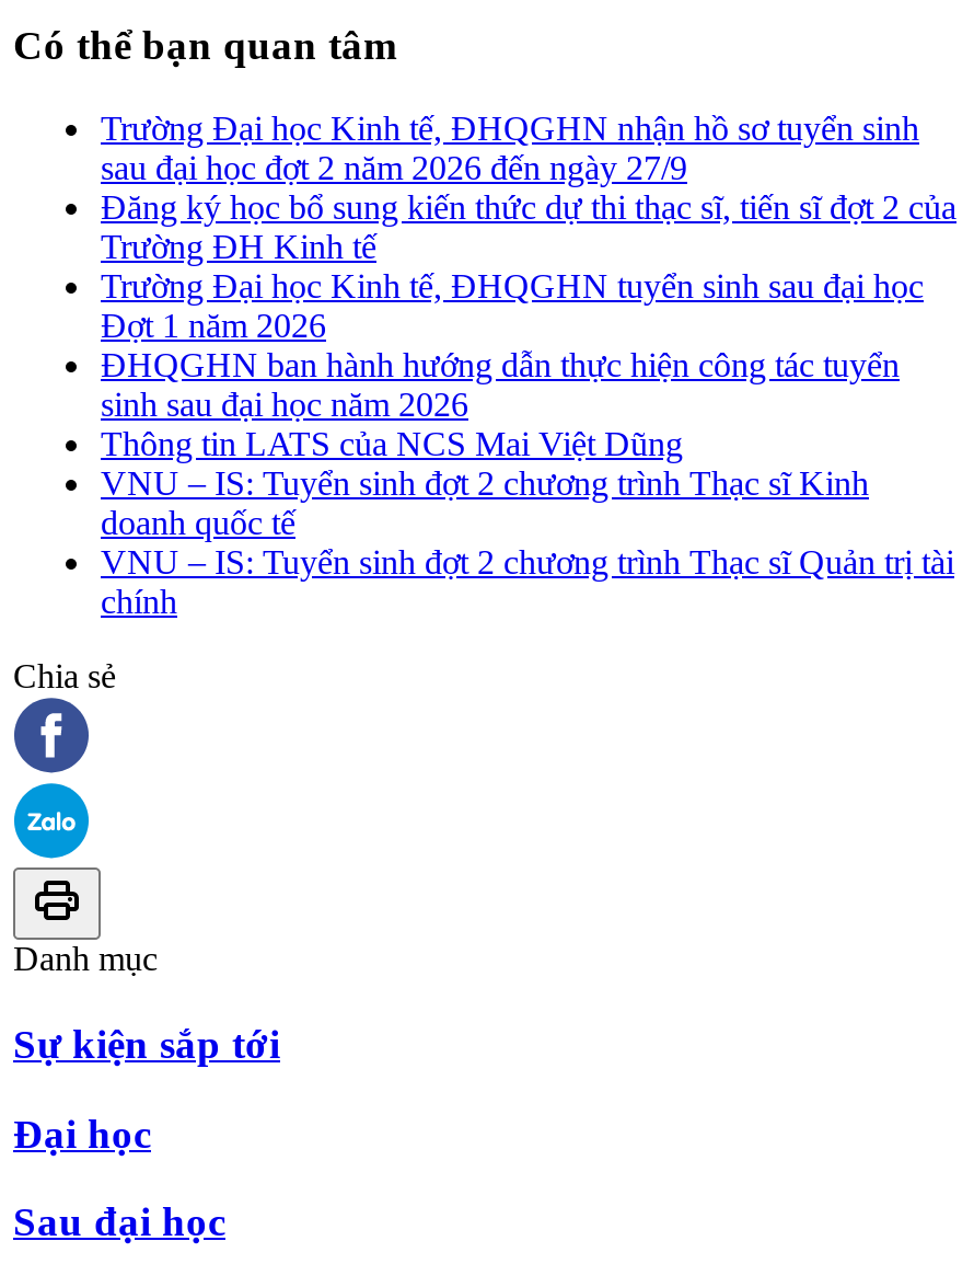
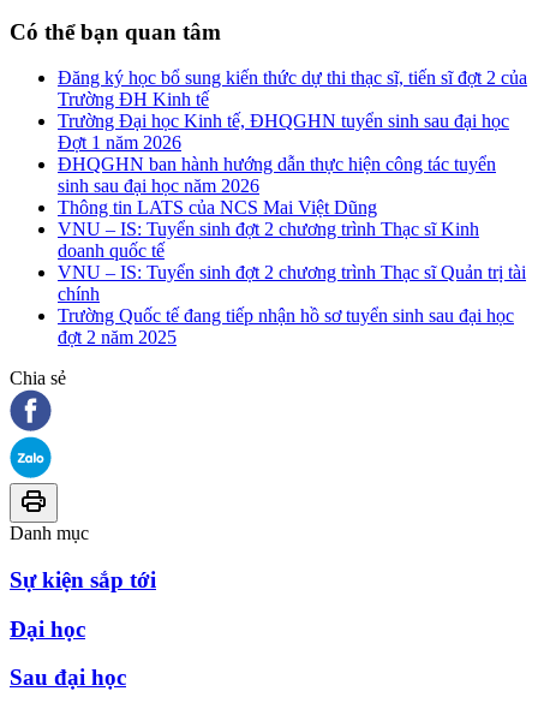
[101,110,919,187] Trường Đại học Kinh tế, ĐHQGHN nhận hồ sơ tuyển sinh | sau đại học đợt 2 năm 2026 đến ngày 27/9 -> none
moved [101,189,956,620] -> [58,68,527,304]: Đăng ký học bổ sung kiến thức dự thi thạc sĩ, tiến sĩ đợt 2 của | Trường ĐH Kinh tế | Trường Đại học Kinh tế, ĐHQGHN tuyển sinh sau đại học | ... | VNU – IS: Tuyển sinh đợt 2 chương trình Thạc sĩ Quản trị tài | chính
none -> [58,305,514,348] Trường Quốc tế đang tiếp nhận hồ sơ tuyển sinh sau đại học | đợt 2 năm 2025

